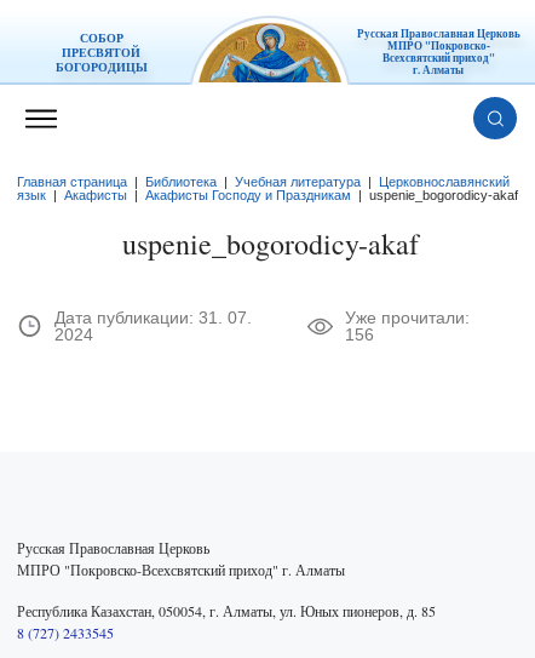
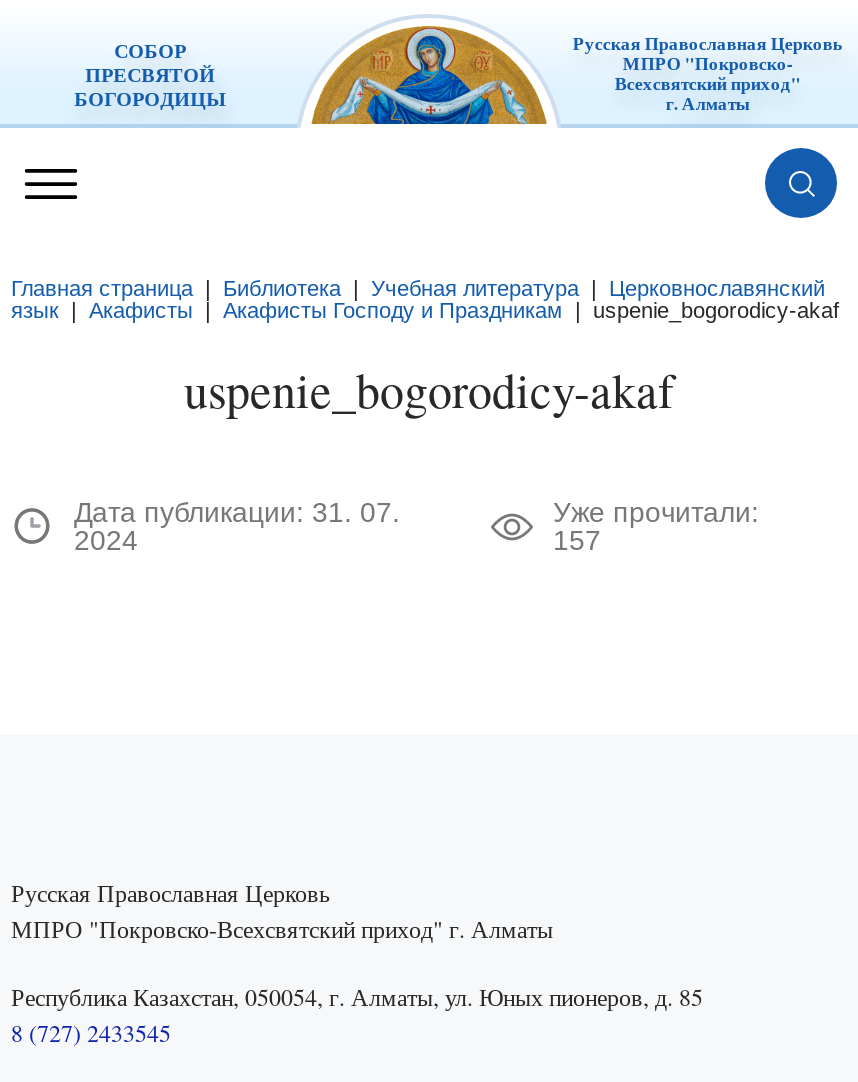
[345,325,374,345] 156 -> [553,525,601,557] 157

